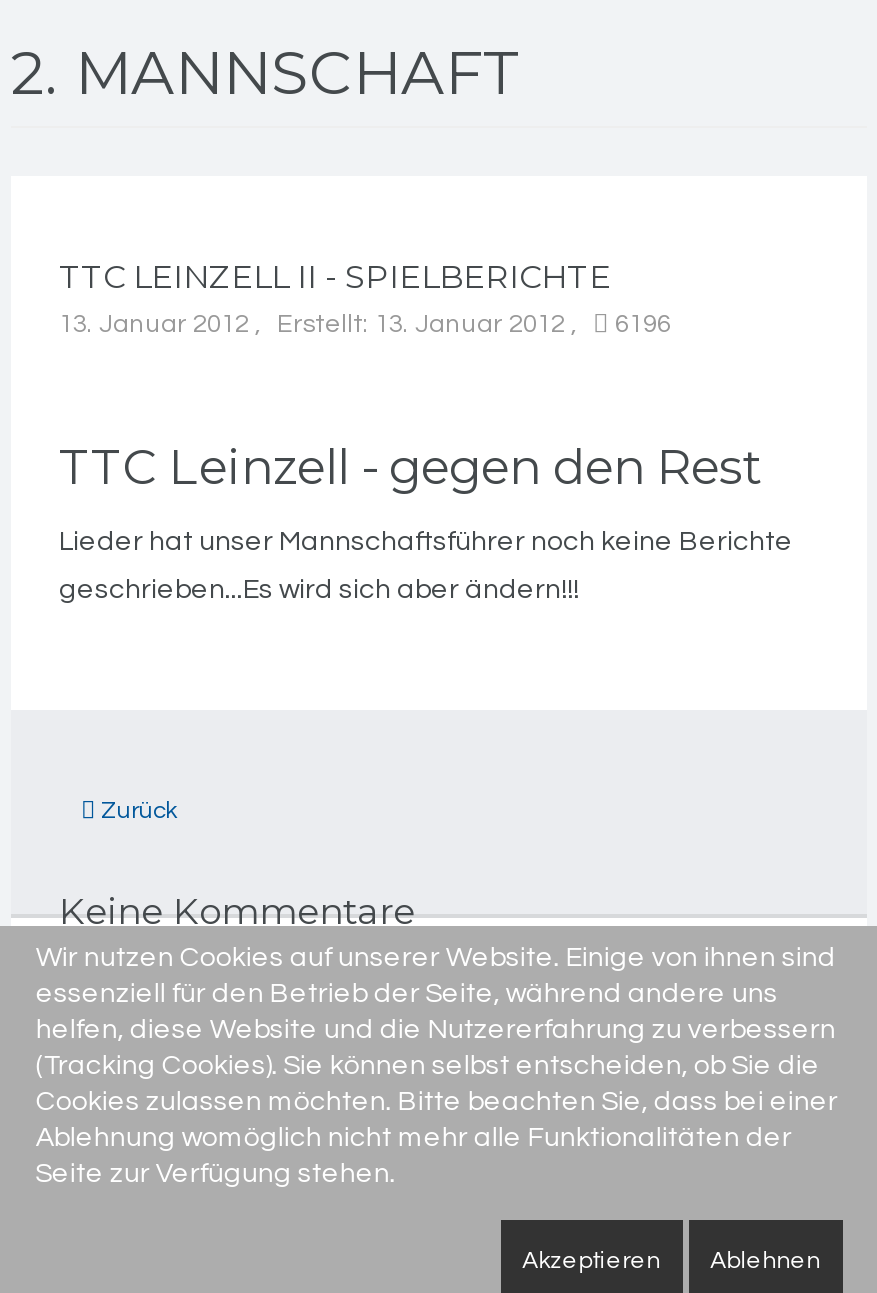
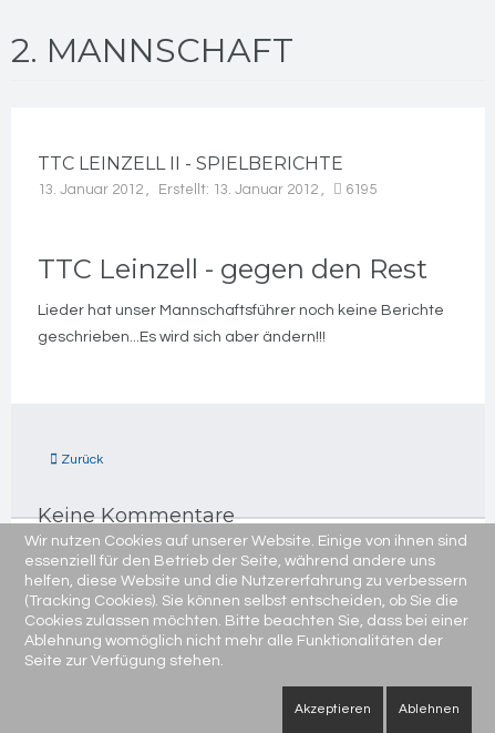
[59,309,671,337] 13. Januar 2012 Erstellt: 13. Januar 2012 6196 -> [38,181,377,197] 13. Januar 2012 Erstellt: 13. Januar 2012 6195

